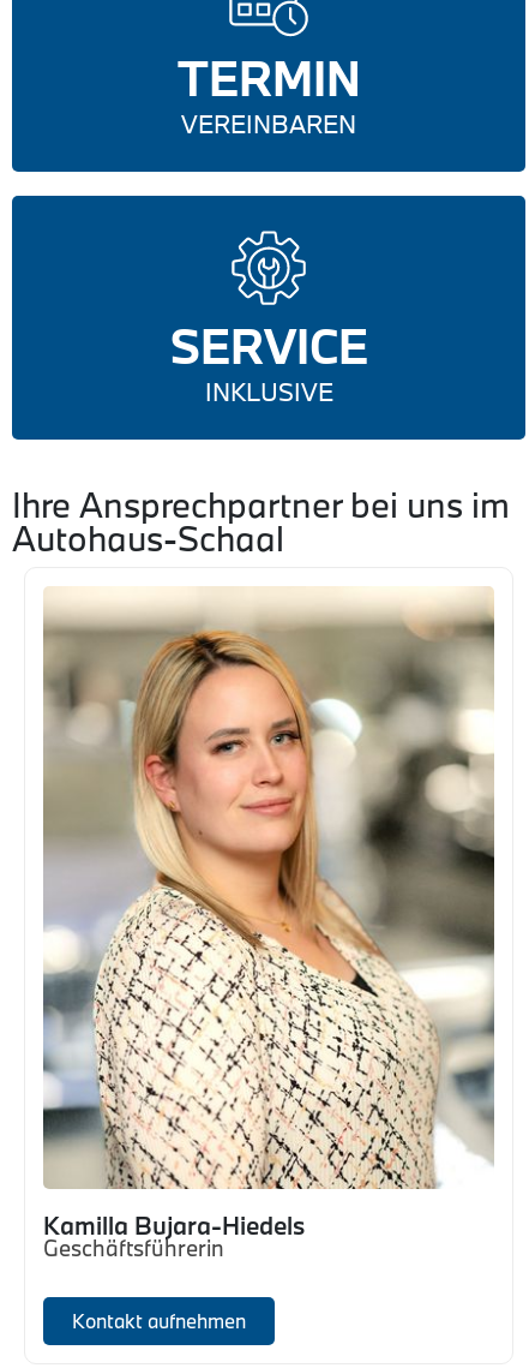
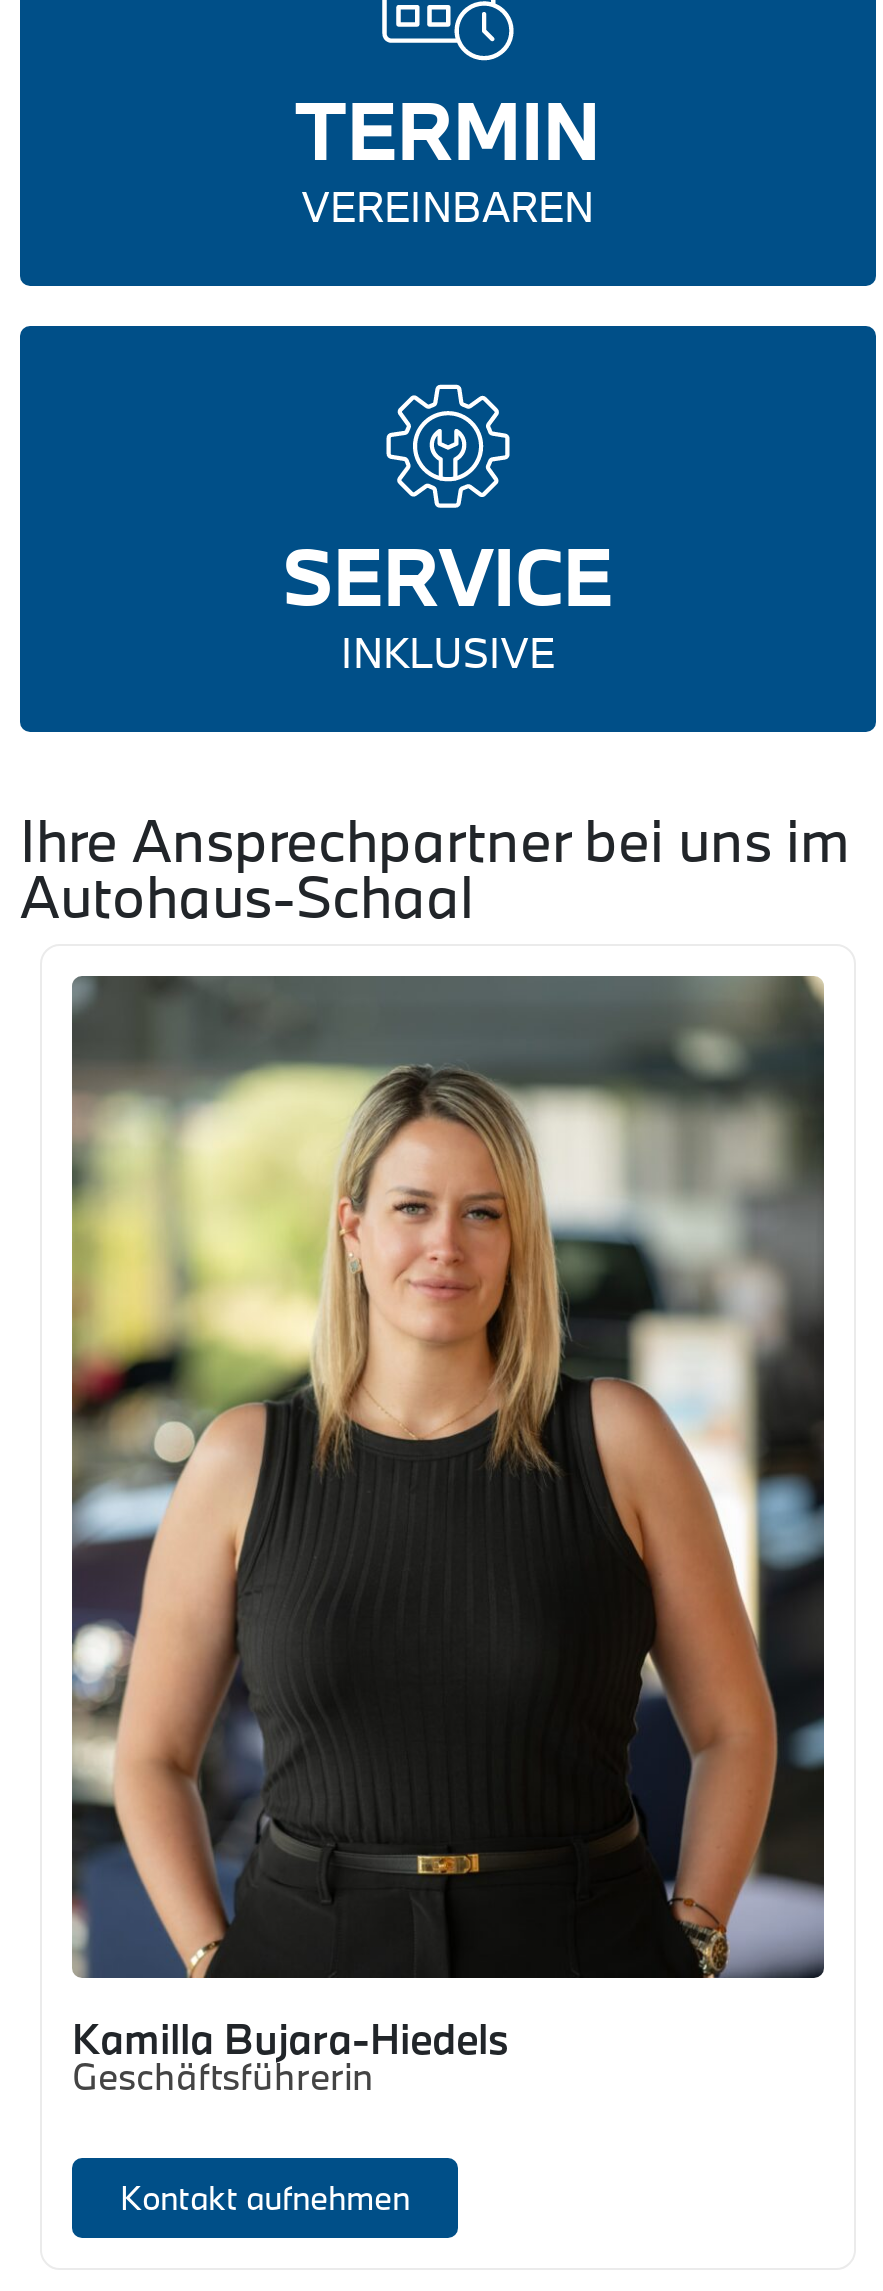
[43,587,495,1189] [image] -> [70,974,826,1982] [image]

